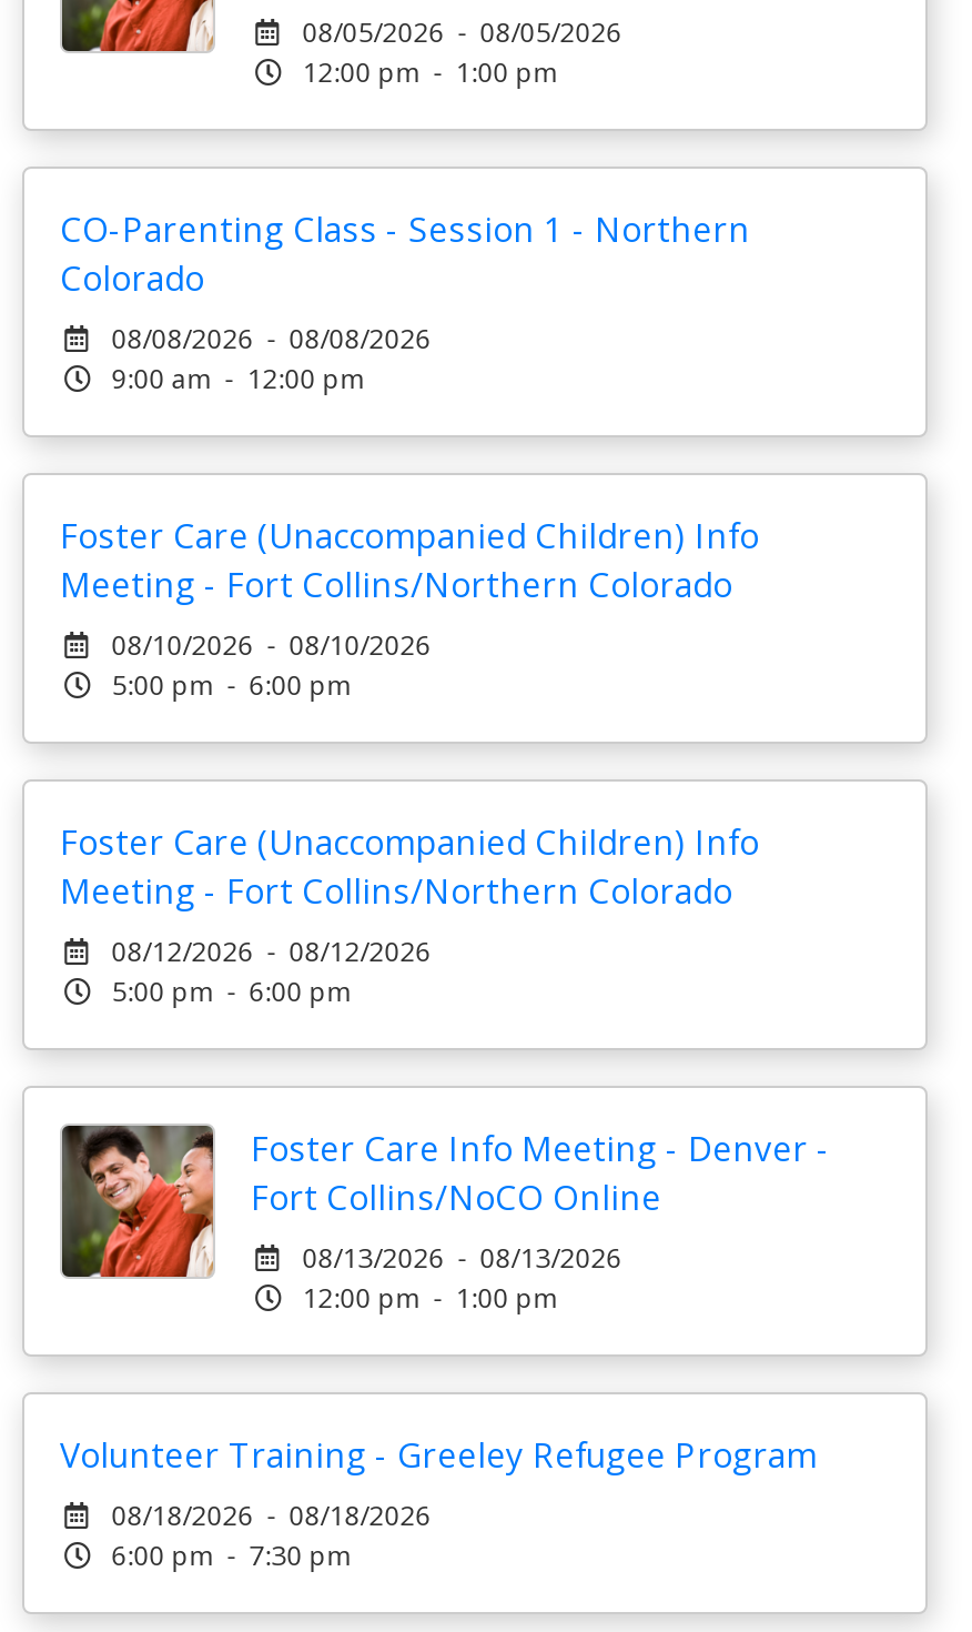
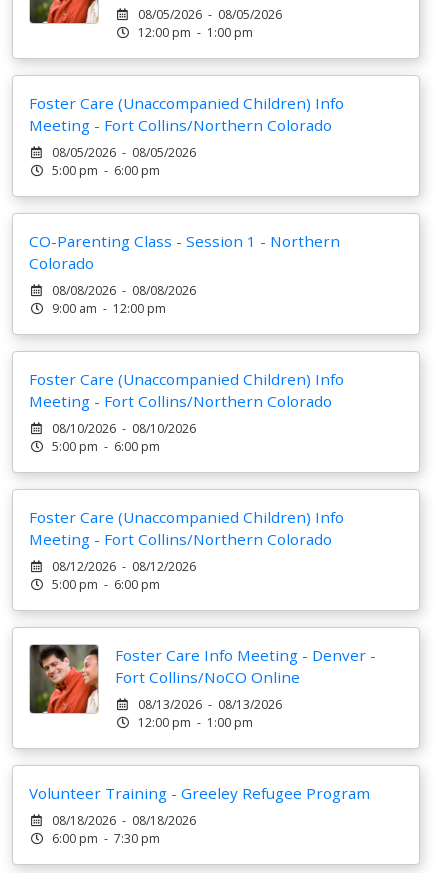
none -> [29,93,344,179] Foster Care (Unaccompanied Children) Info | Meeting - Fort Collins/Northern Colorado | 08/05/2026 - 08/05/2026 | 5:00 pm - 6:00 pm

